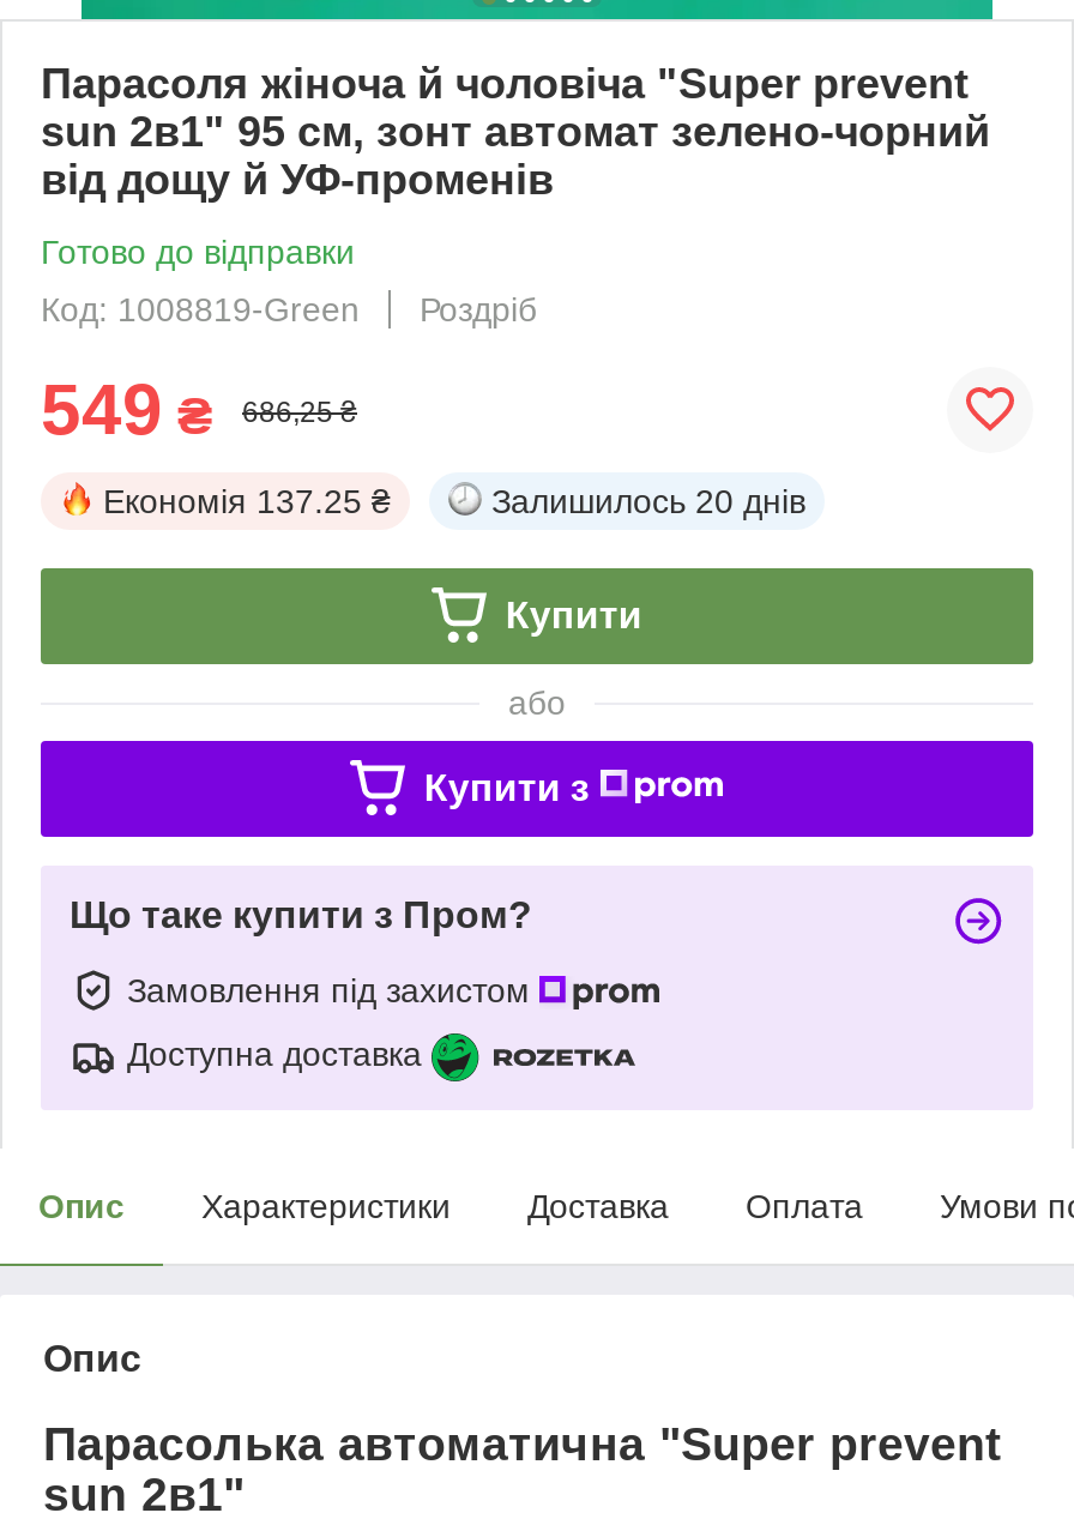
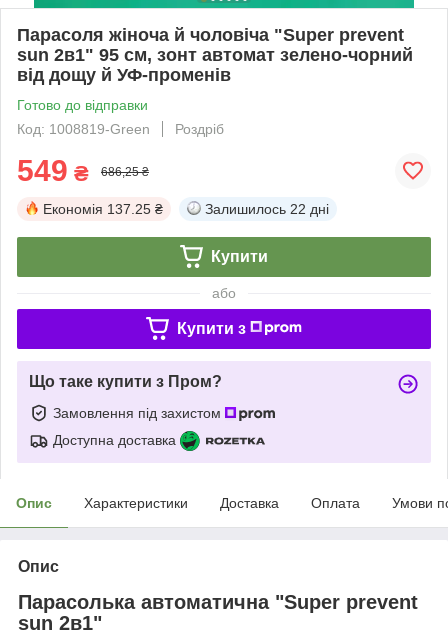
[491,481,805,520] Залишилось 20 днів -> [205,201,329,217] Залишилось 22 дні

